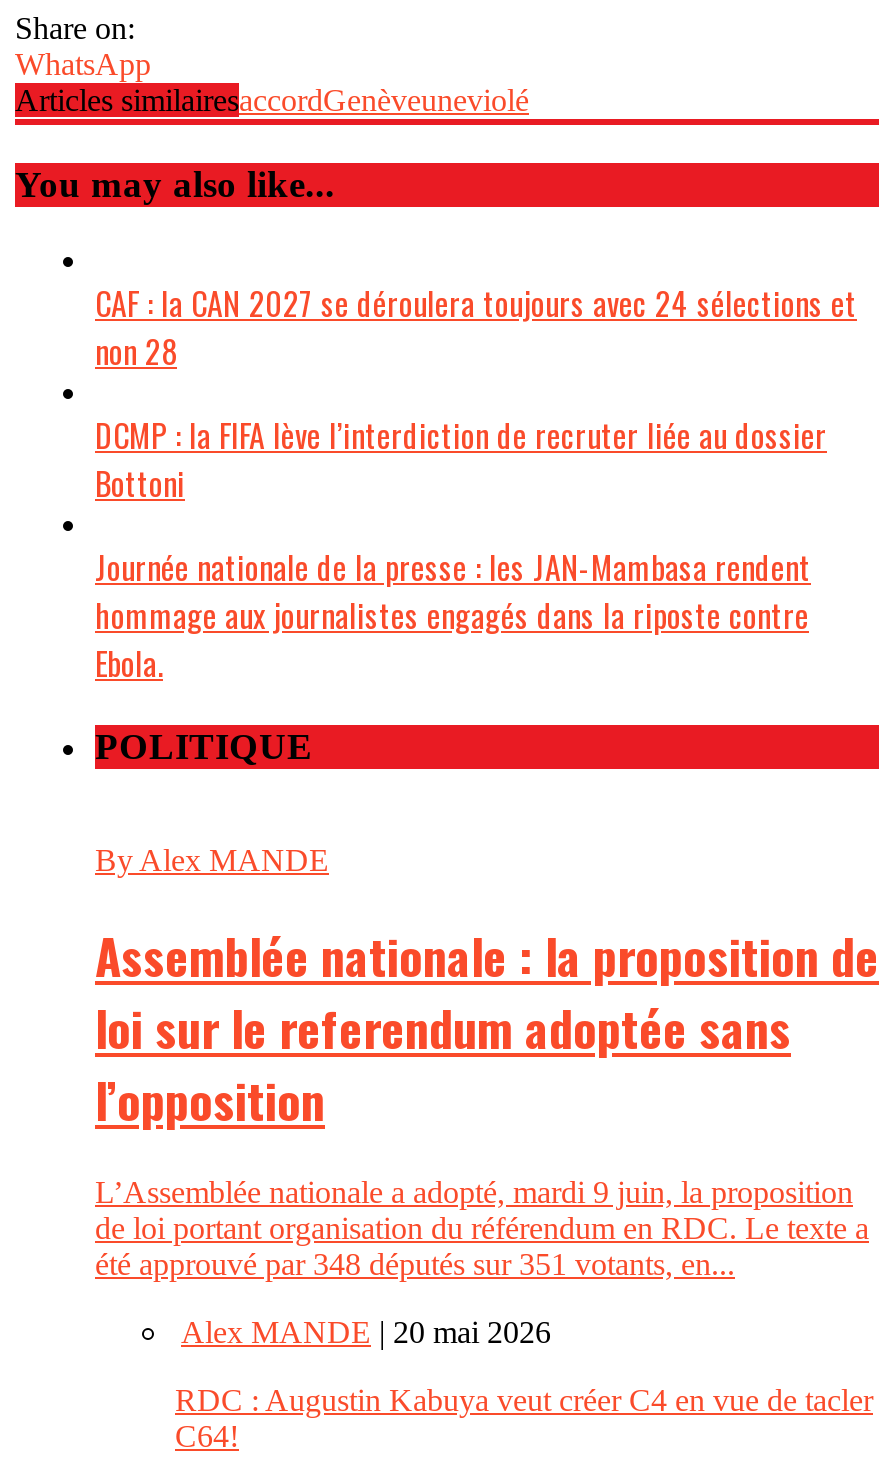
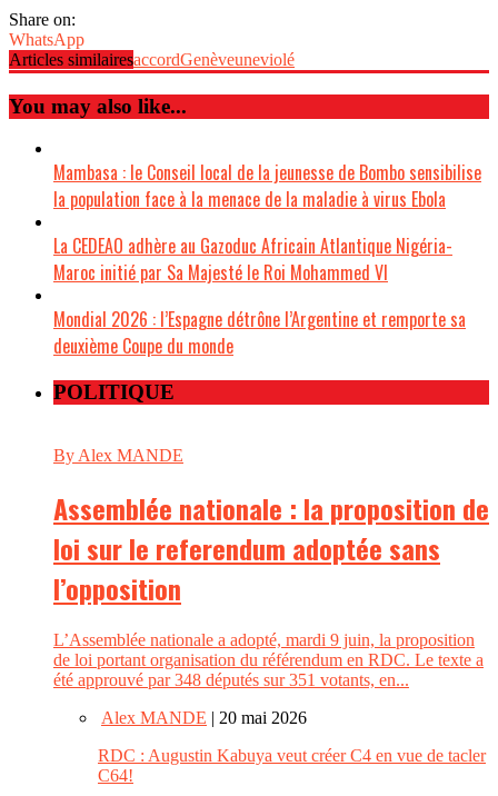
[95,280,857,376] CAF : la CAN 2027 se déroulera toujours avec 24 sélections et | non 28 -> [53,159,481,213] Mambasa : le Conseil local de la jeunesse de Bombo sensibilise | la population face à la menace de la maladie à virus Ebola
[95,412,827,508] DCMP : la FIFA lève l’interdiction de recruter liée au dossier | Bottoni -> [53,233,452,286] La CEDEAO adhère au Gazoduc Africain Atlantique Nigéria- | Maroc initié par Sa Majesté le Roi Mohammed VI
[95,544,811,688] Journée nationale de la presse : les JAN-Mambasa rendent | hommage aux journalistes engagés dans la riposte contre | Ebola. -> [53,306,466,359] Mondial 2026 : l’Espagne détrône l’Argentine et remporte sa | deuxième Coupe du monde

